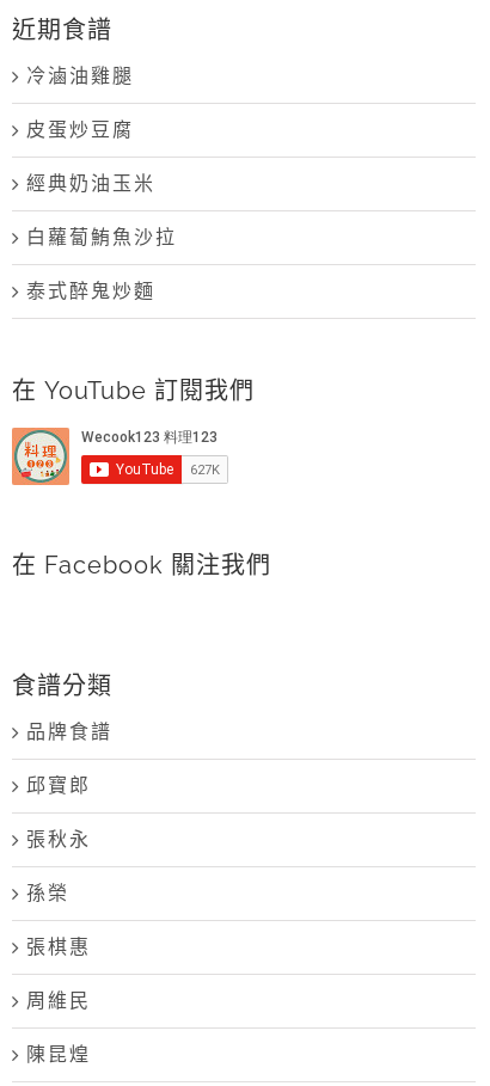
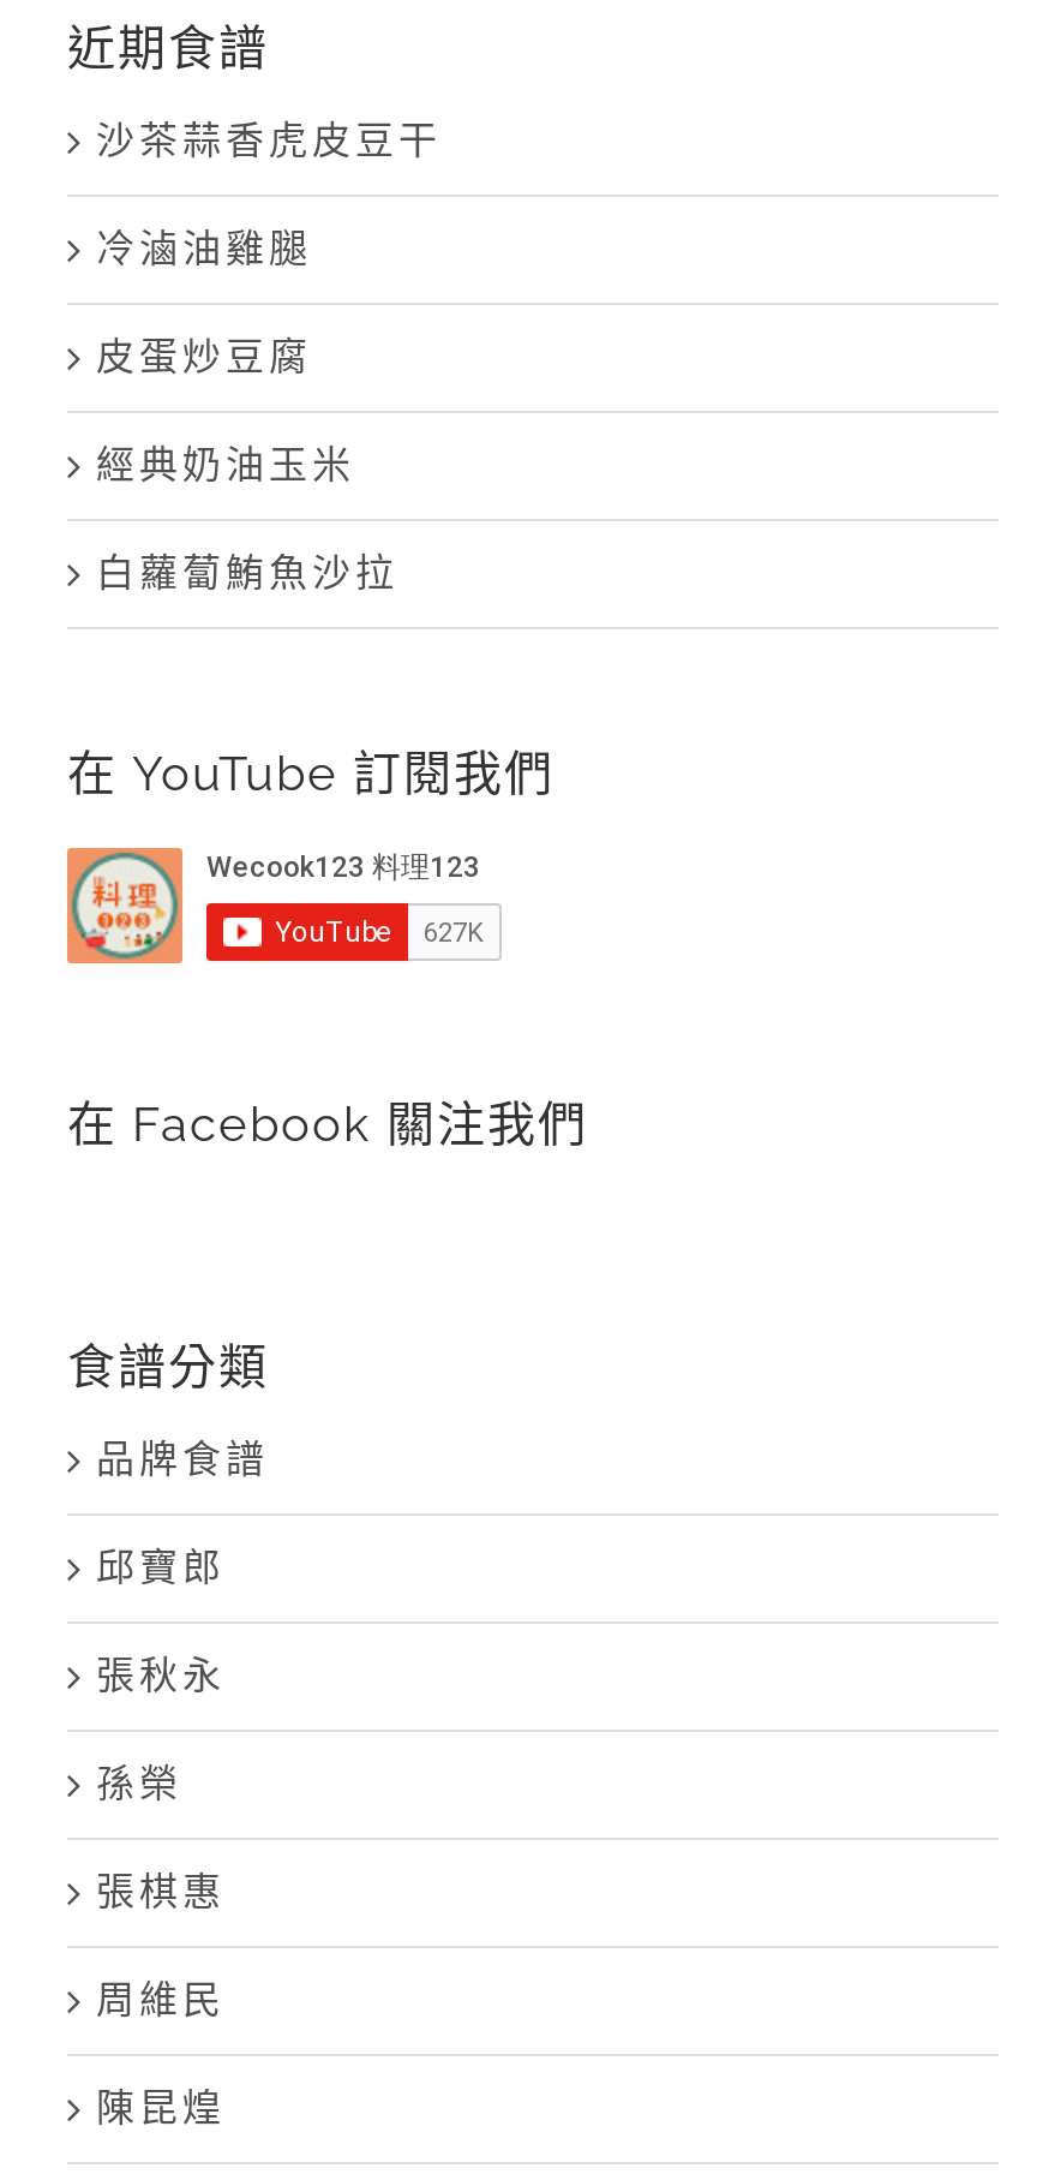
none -> [96,118,442,163] 沙茶蒜香虎皮豆干
moved [26,65,155,195] -> [96,226,355,488]: 冷滷油雞腿 | 皮蛋炒豆腐 | 經典奶油玉米
[26,280,155,302] 泰式醉鬼炒麵 -> none

